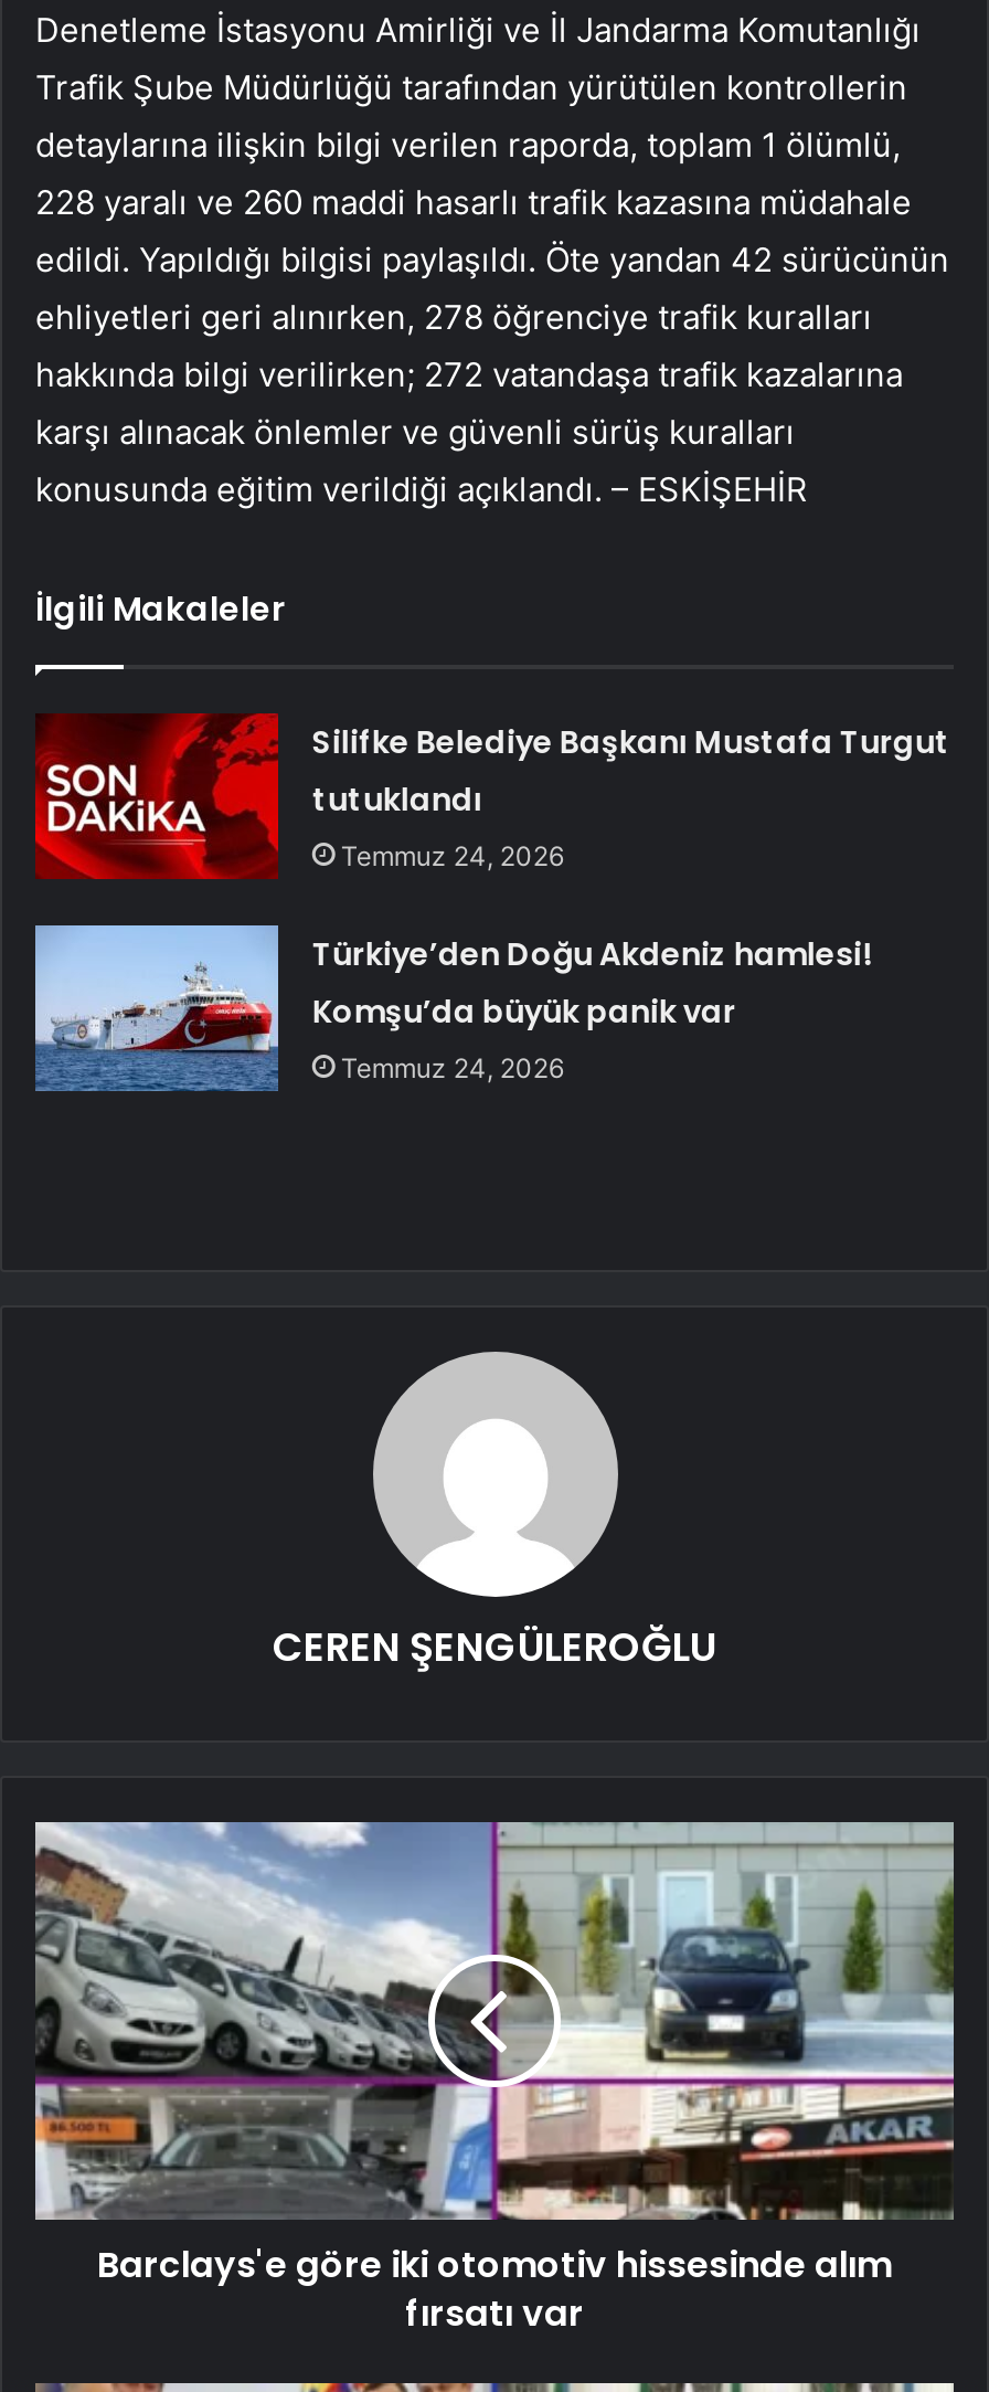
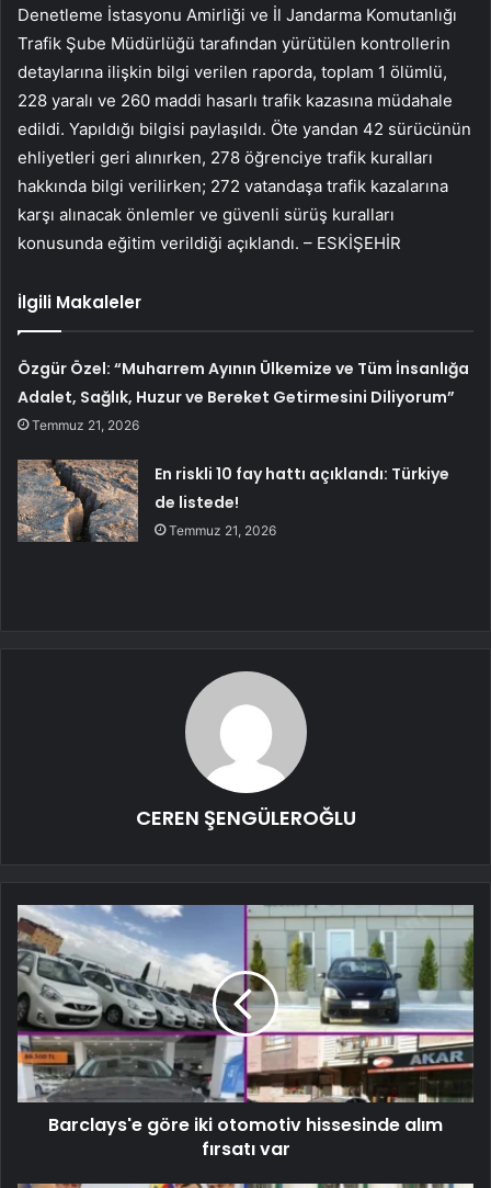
[312,719,950,872] Silifke Belediye Başkanı Mustafa Turgut | tutuklandı | Temmuz 24, 2026 -> [18,357,469,433] Özgür Özel: “Muharrem Ayının Ülkemize ve Tüm İnsanlığa | Adalet, Sağlık, Huzur ve Bereket Getirmesini Diliyorum” | Temmuz 21, 2026
[33,923,870,1093] [image] | Türkiye’den Doğu Akdeniz hamlesi! | Komşu’da büyük panik var | Temmuz 24, 2026 -> [16,459,450,543] [image] | En riskli 10 fay hattı açıklandı: Türkiye | de listede! | Temmuz 21, 2026

